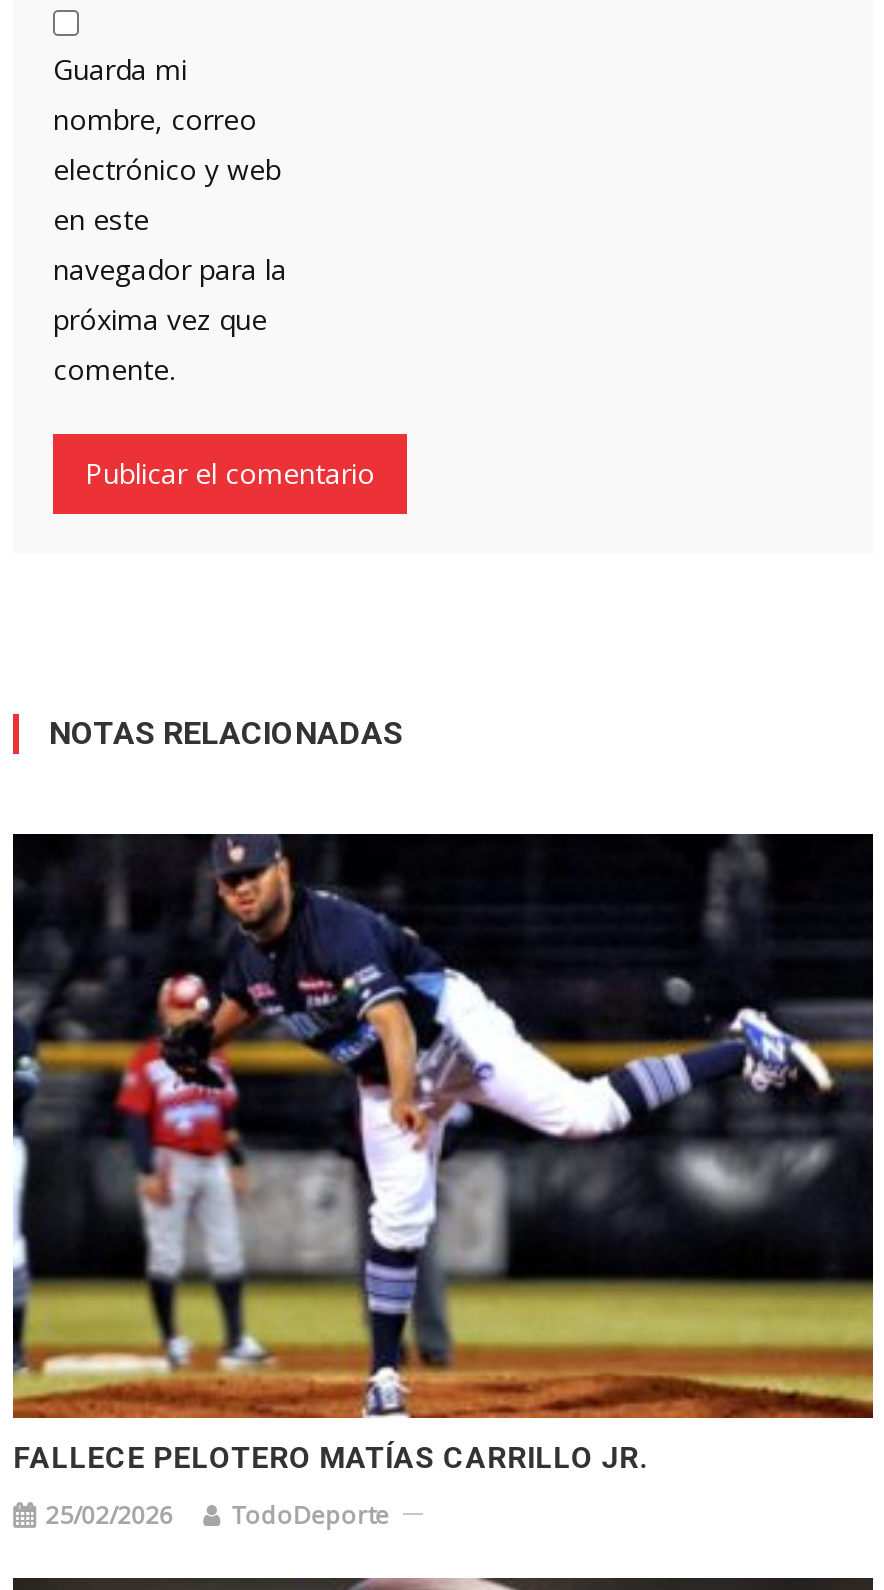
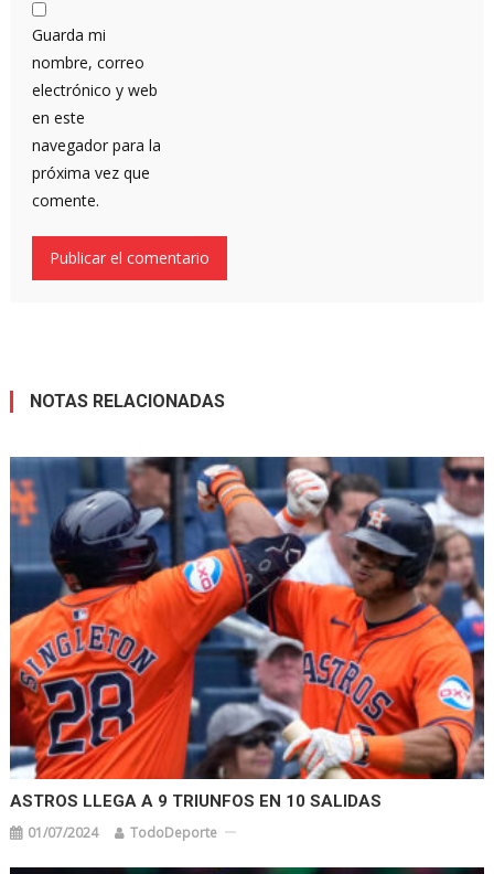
[11,832,875,1475] [image] | FALLECE PELOTERO MATÍAS CARRILLO JR. -> [9,456,485,811] [image] | ASTROS LLEGA A 9 TRIUNFOS EN 10 SALIDAS
[45,1497,389,1531] 25/02/2026 TodoDeporte -> [28,823,217,842] 01/07/2024 TodoDeporte

